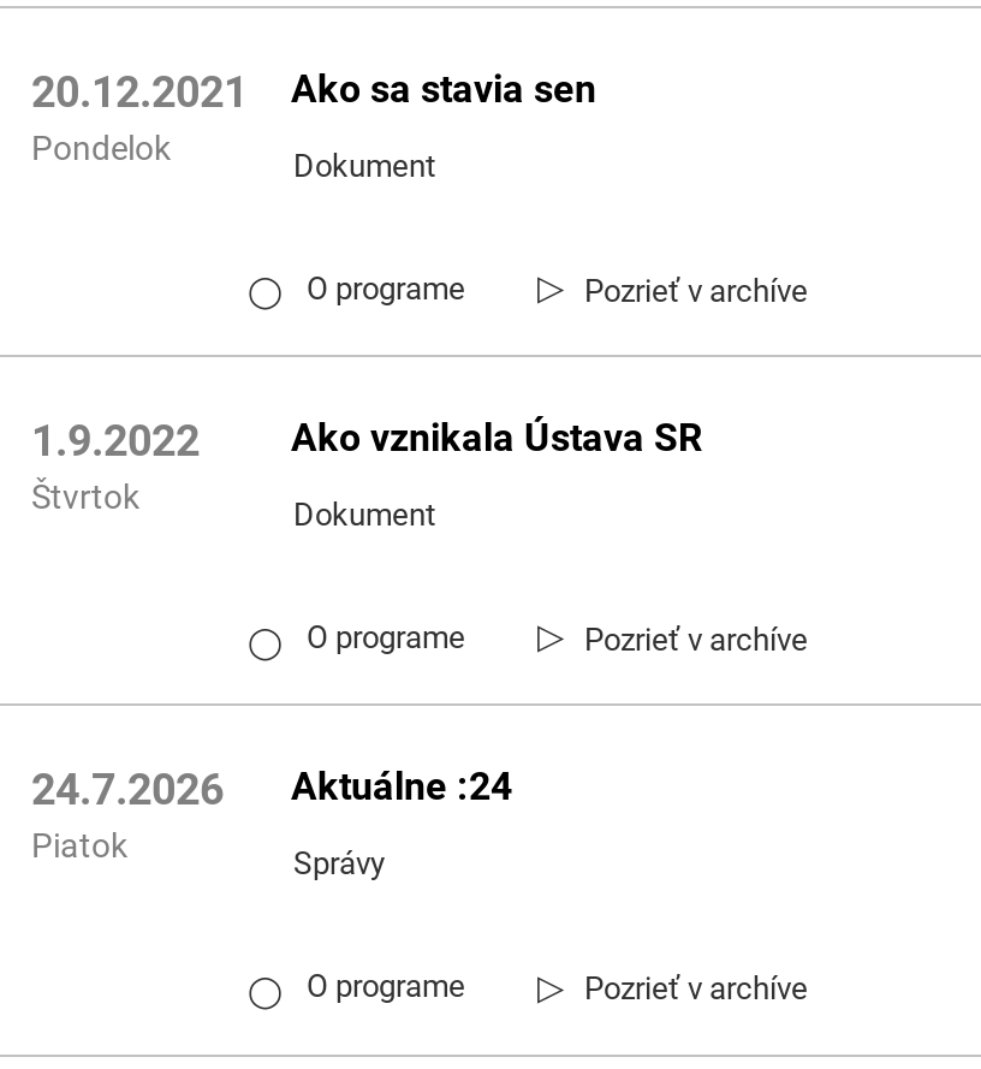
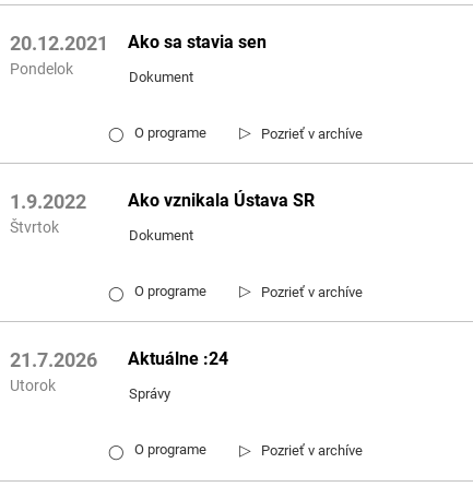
[31,764,512,815] 24.7.2026 Aktuálne :24 -> [10,349,228,372] 21.7.2026 Aktuálne :24
[31,827,127,866] Piatok -> [10,377,56,395] Utorok

